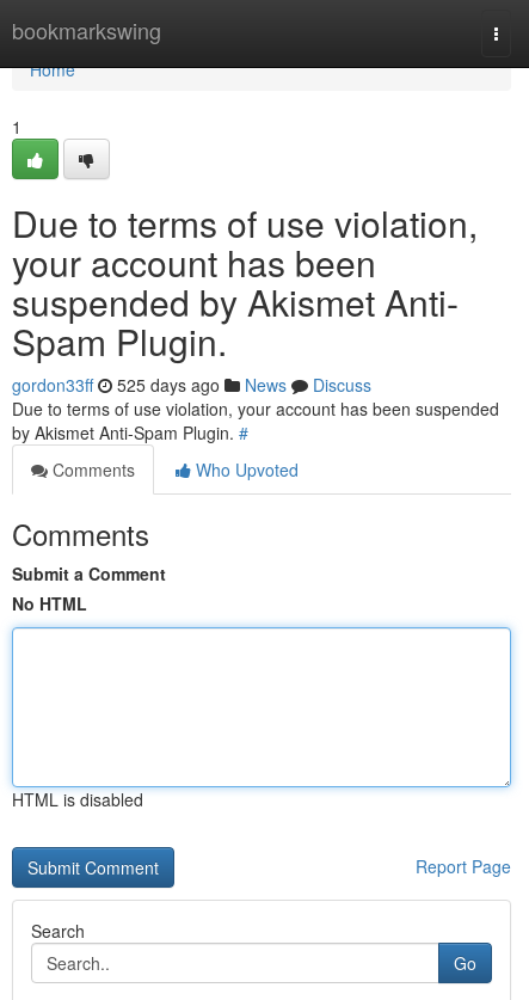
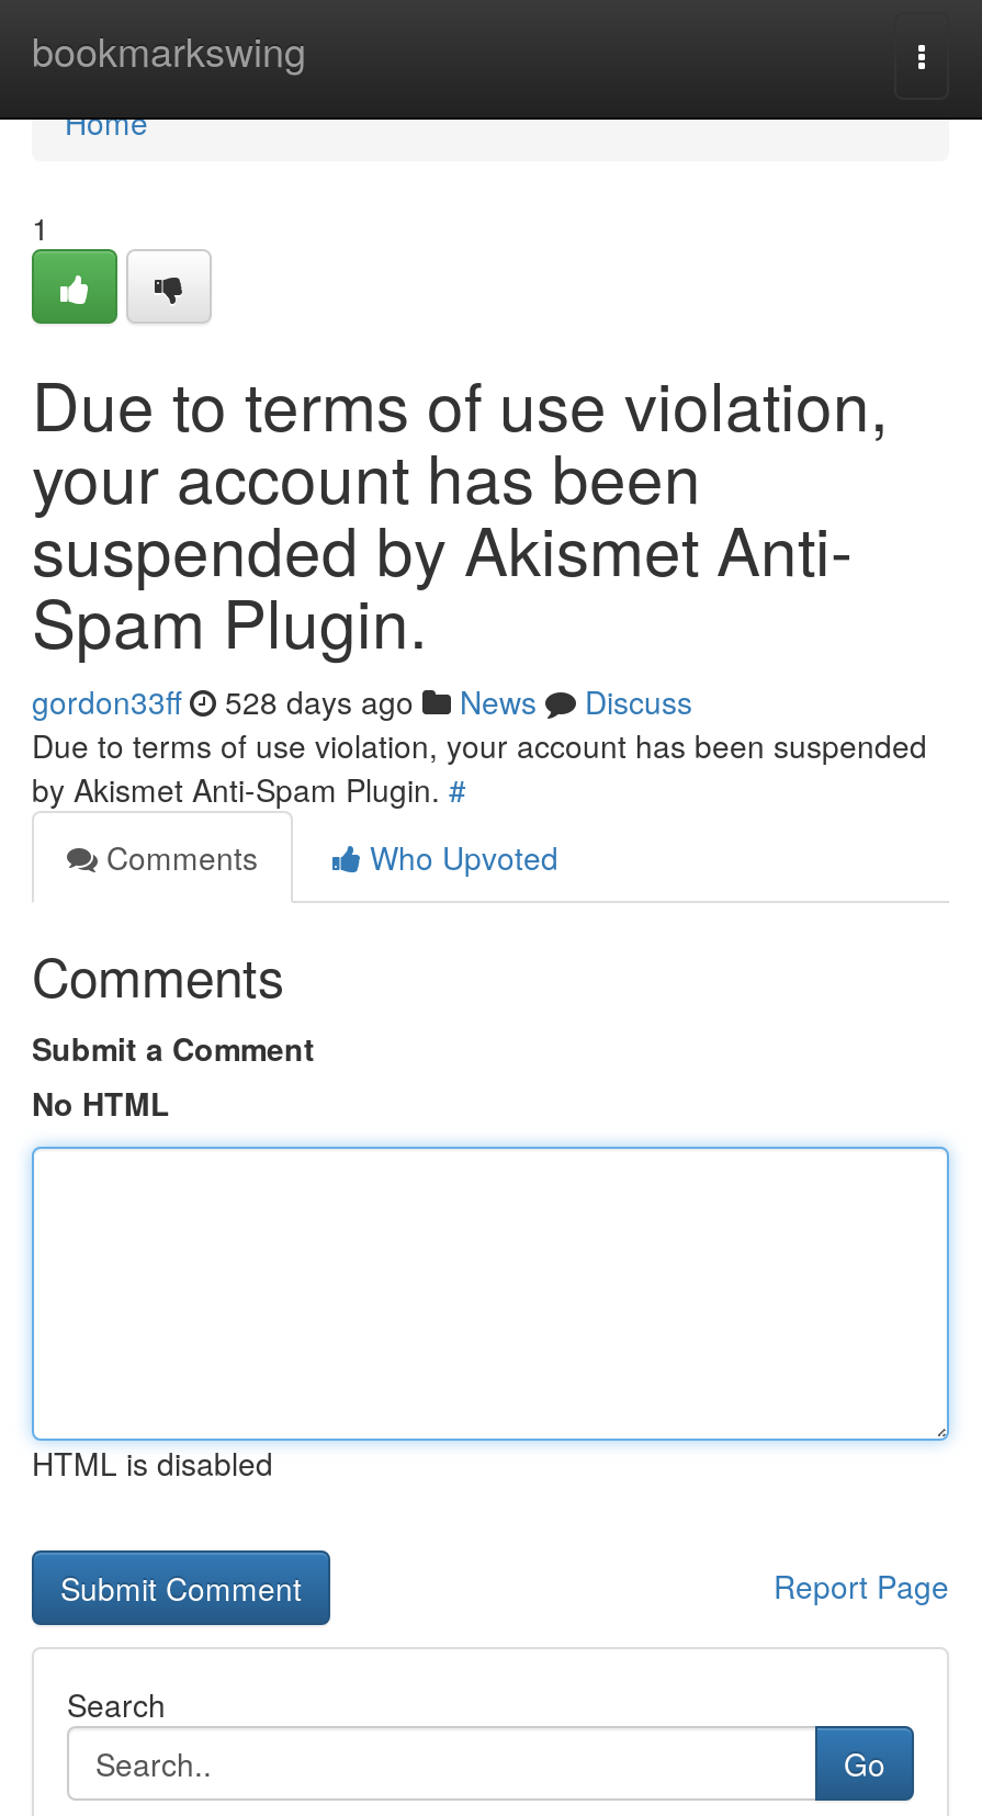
[12,373,371,397] gordon33ff 525 days ago News Discuss -> [32,679,692,723] gordon33ff 528 days ago News Discuss

